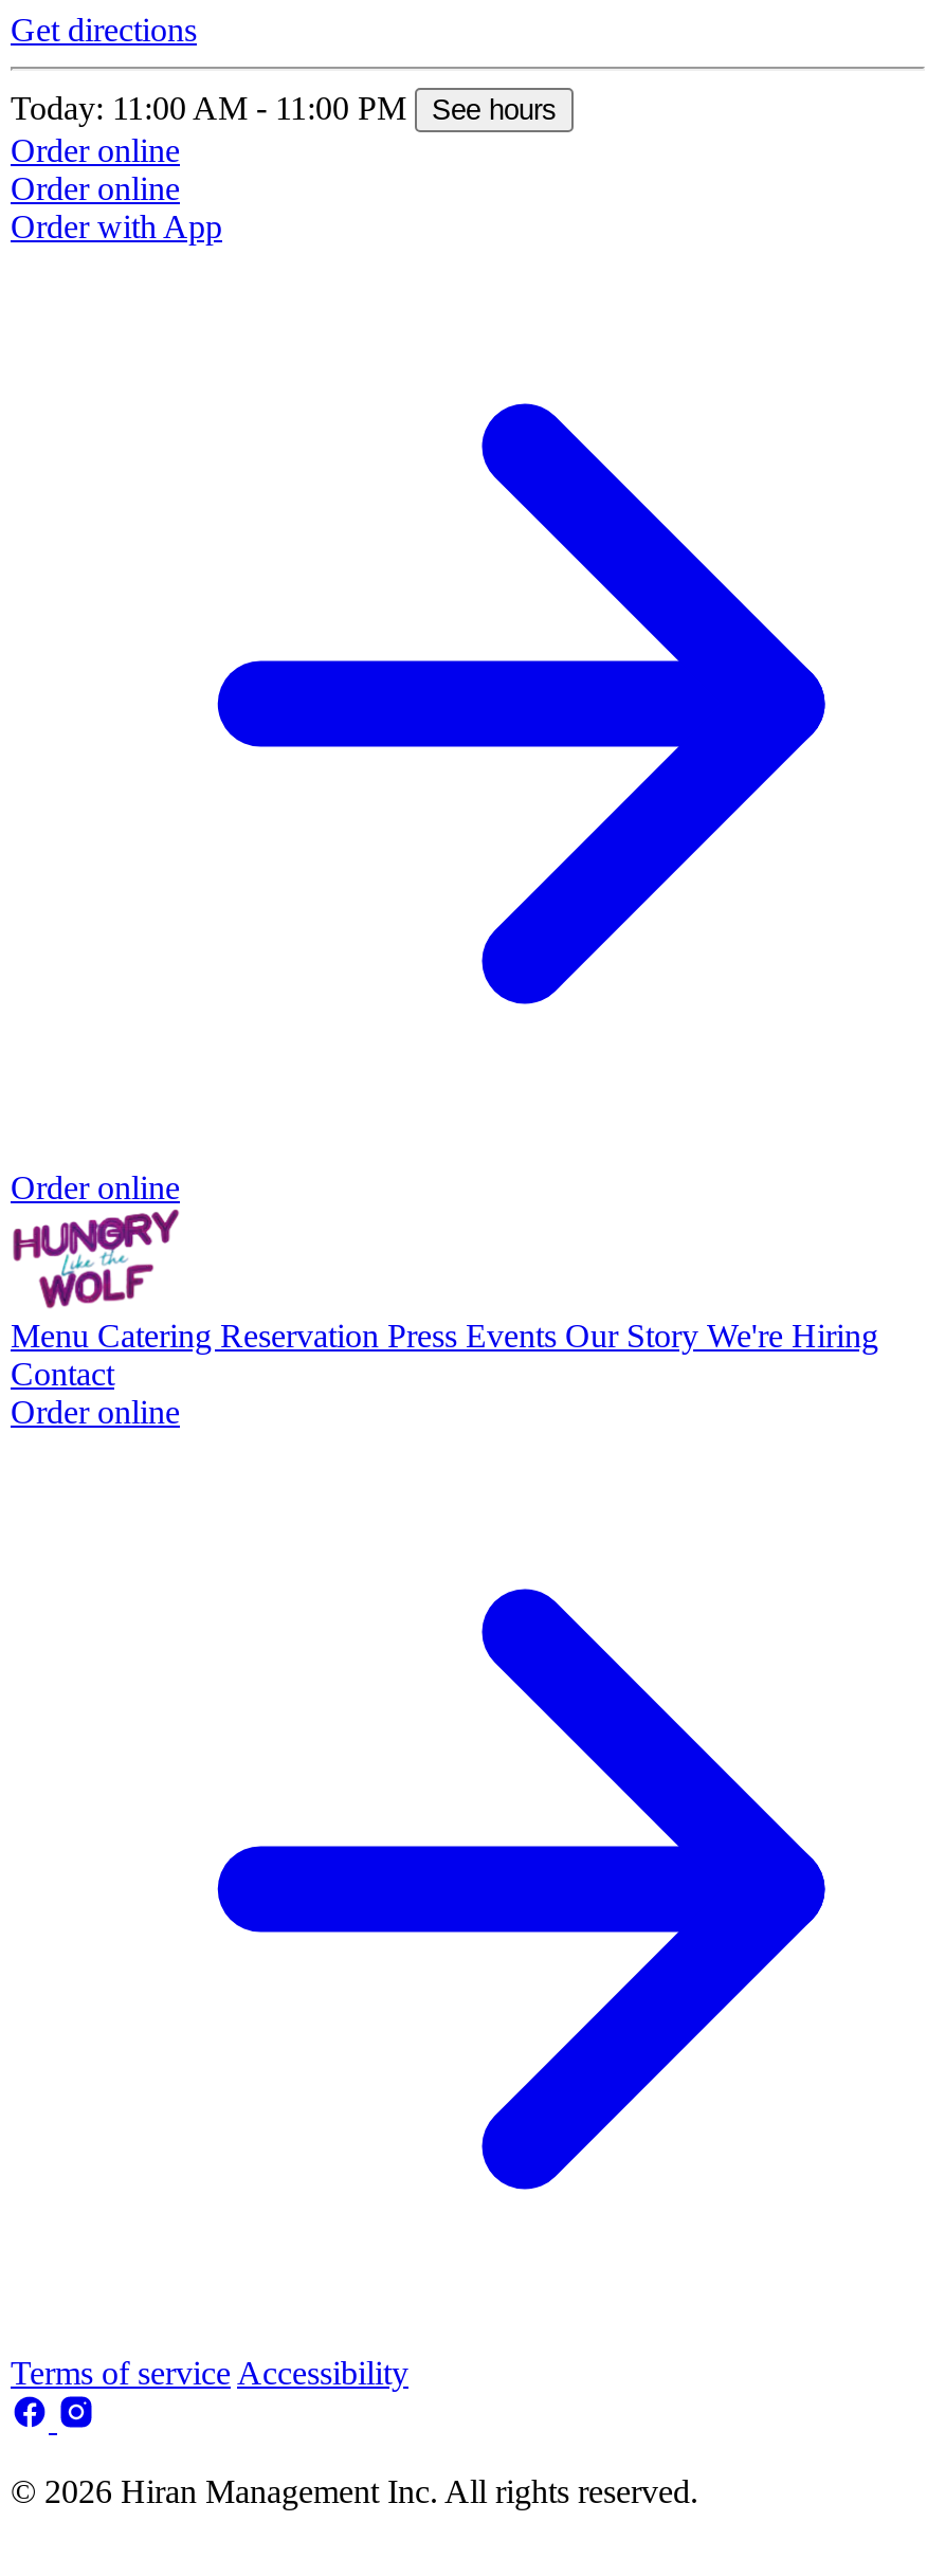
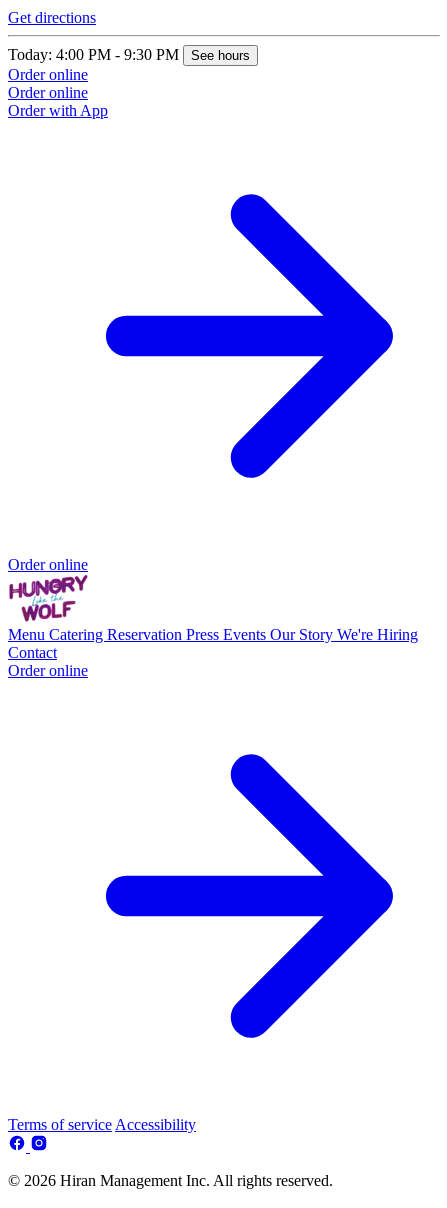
[11,90,557,126] Today: 11:00 AM - 11:00 PM See hours -> [8,46,250,63] Today: 4:00 PM - 9:30 PM See hours

